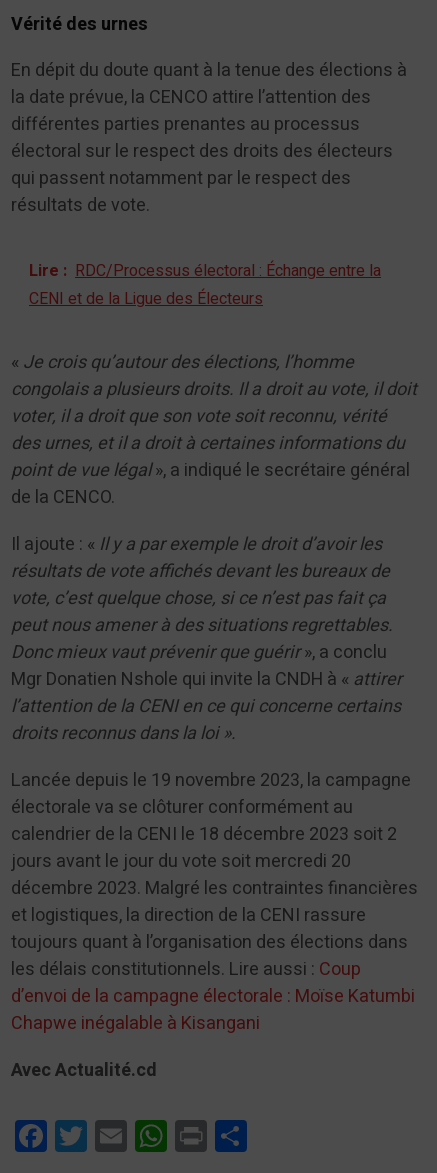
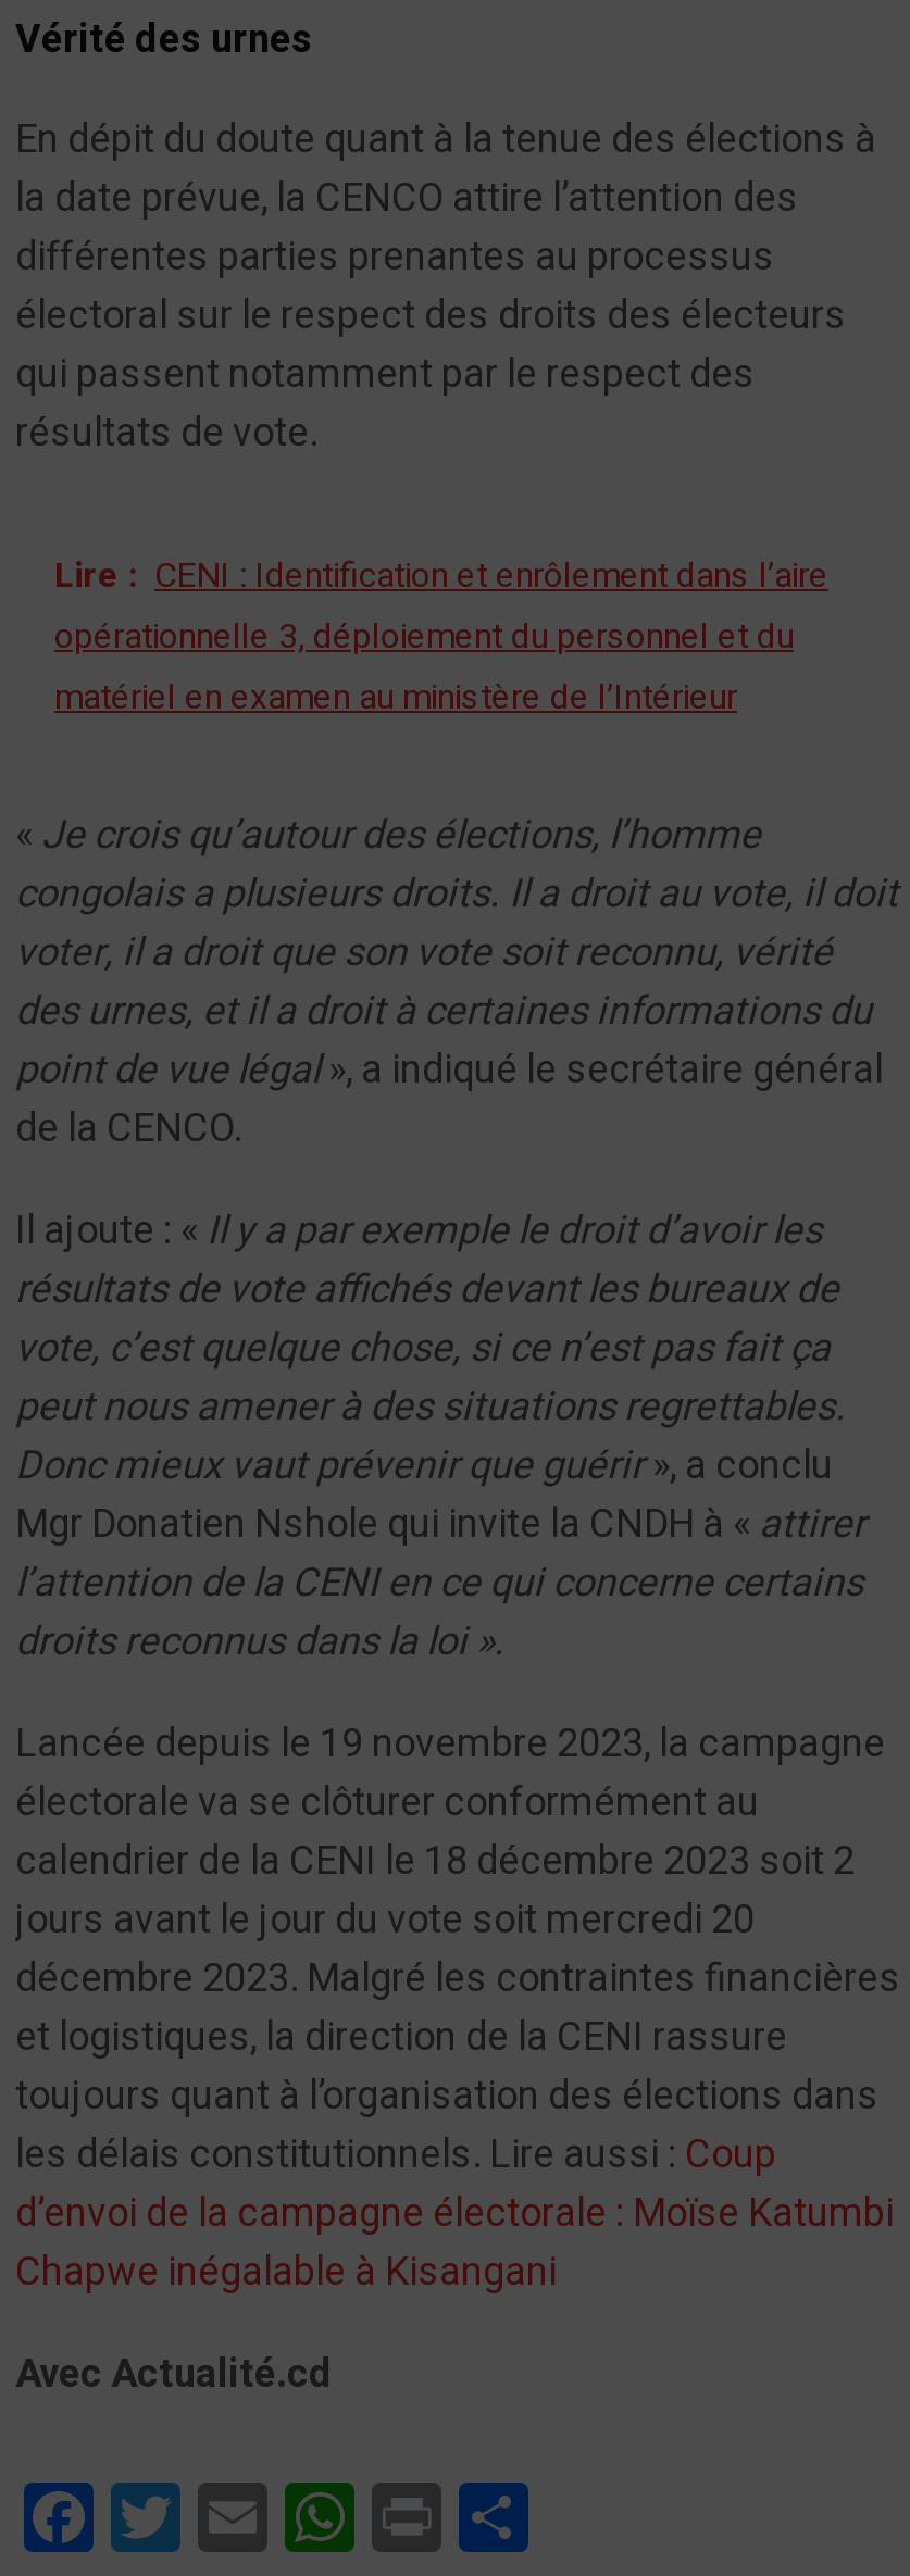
[29,259,381,311] Lire : RDC/Processus électoral : Échange entre la | CENI et de la Ligue des Électeurs -> [54,549,828,723] Lire : CENI : Identification et enrôlement dans l’aire | opérationnelle 3, déploiement du personnel et du | matériel en examen au ministère de l’Intérieur

